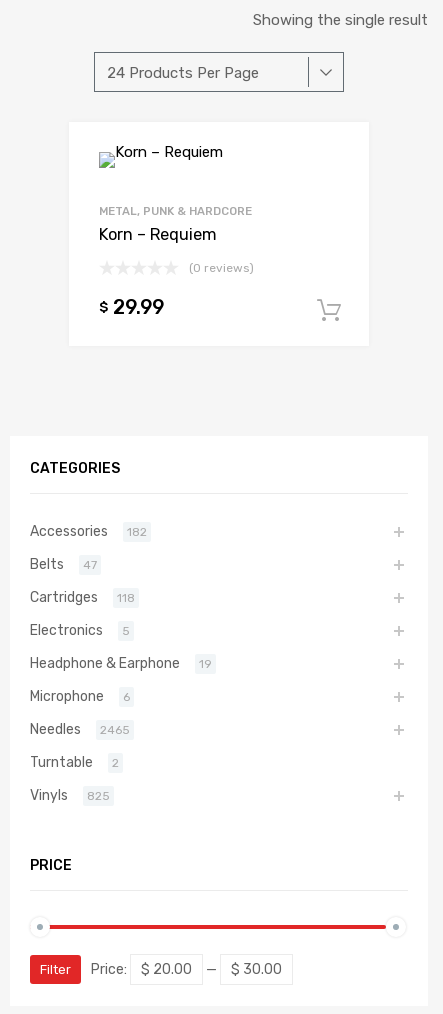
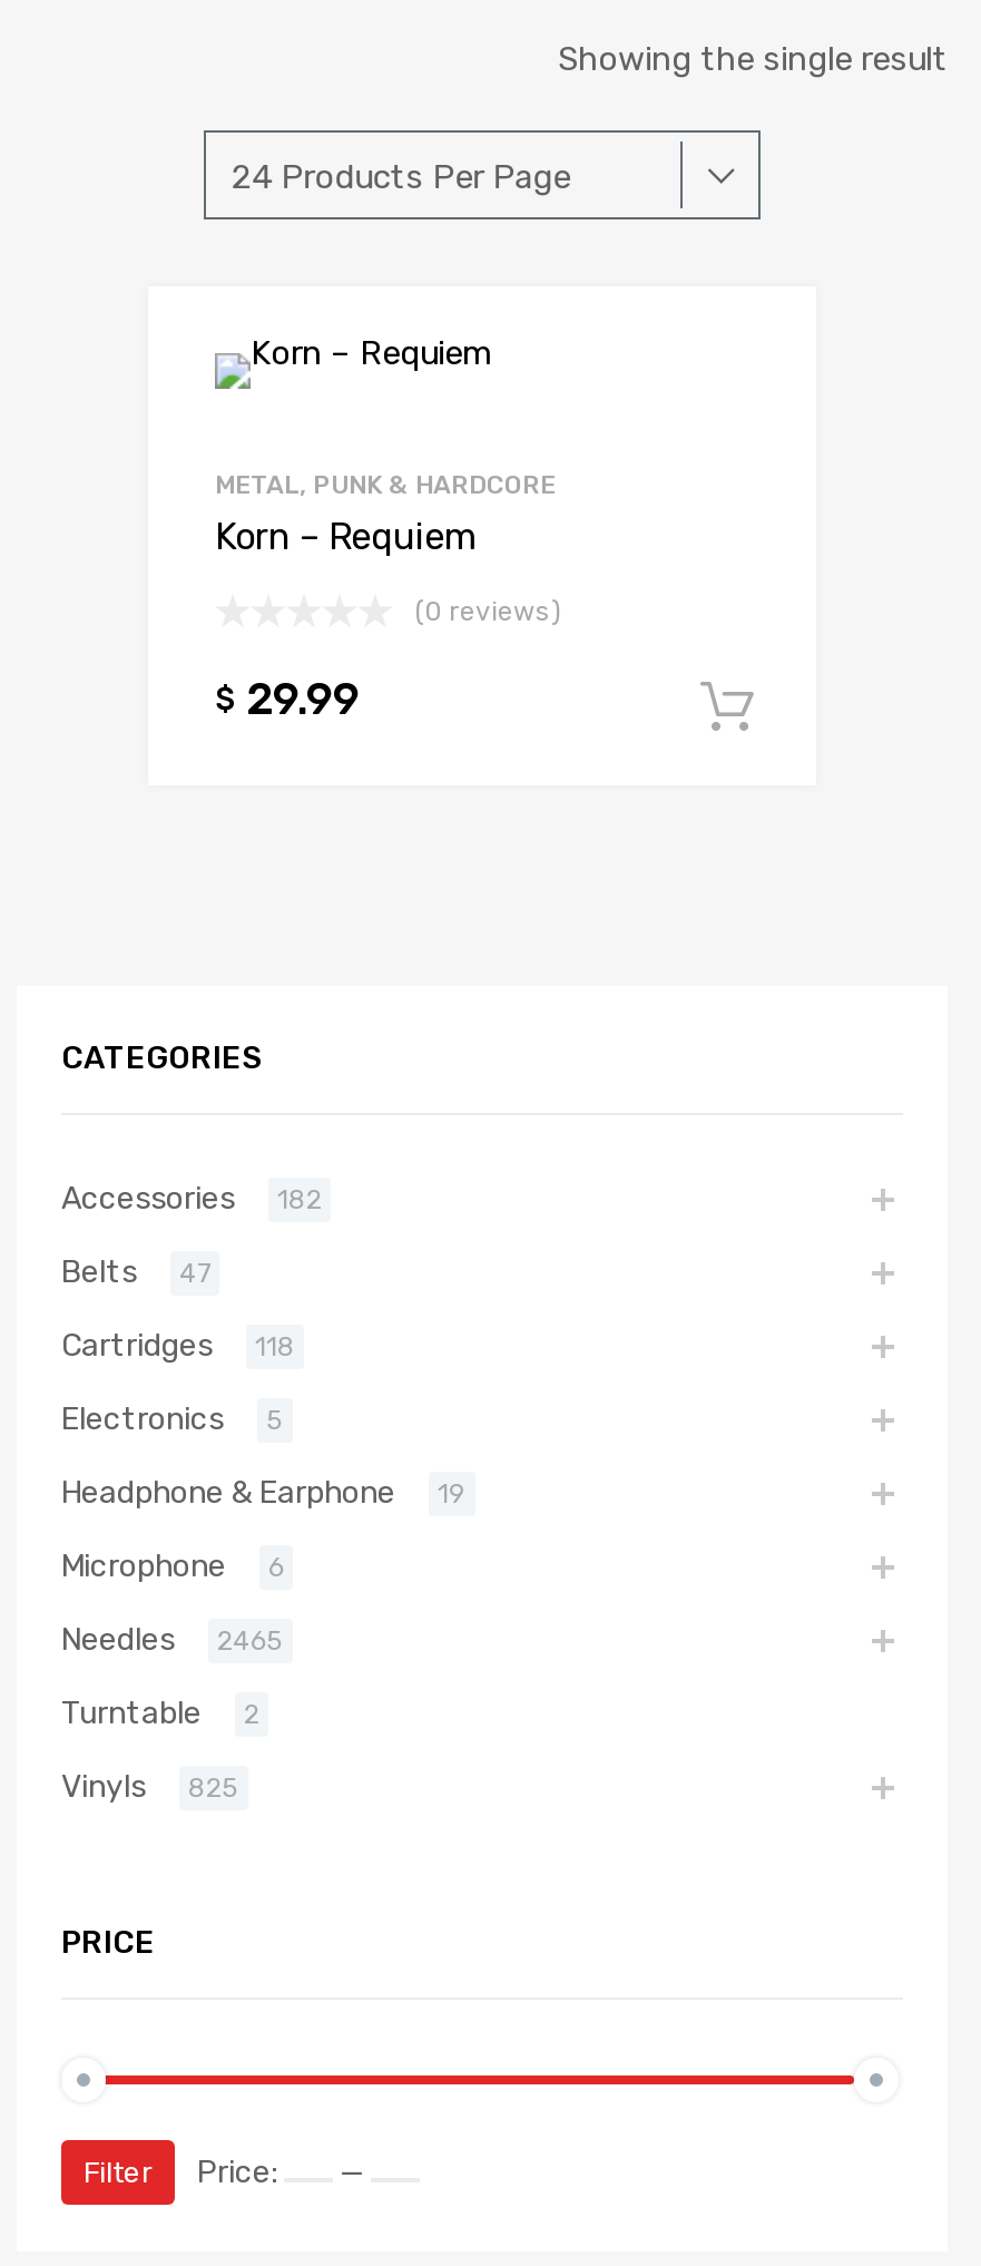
[141,961,192,978] $ 20.00 -> none
[231,961,282,978] $ 30.00 -> none

